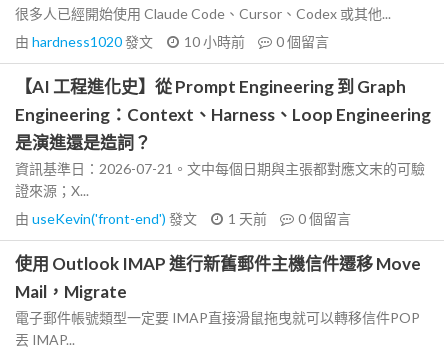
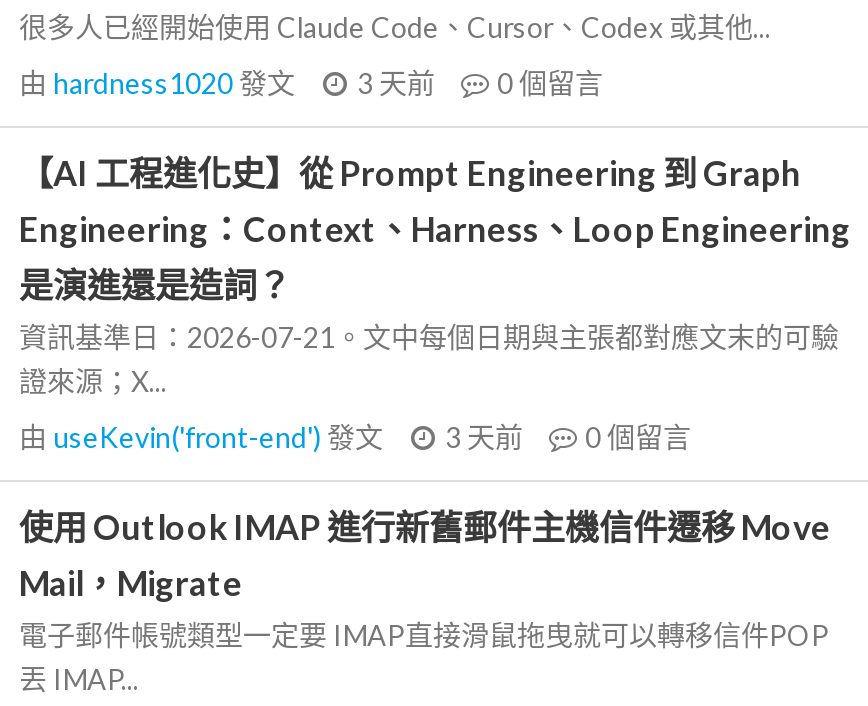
[15,33,329,50] 由hardness1020發文 10 小時前 0個留言 -> [19,66,603,100] 由hardness1020發文 3 天前 0個留言
[15,210,351,227] 由useKevin('front-end')發文 1 天前 0個留言 -> [19,420,691,454] 由useKevin('front-end')發文 3 天前 0個留言

